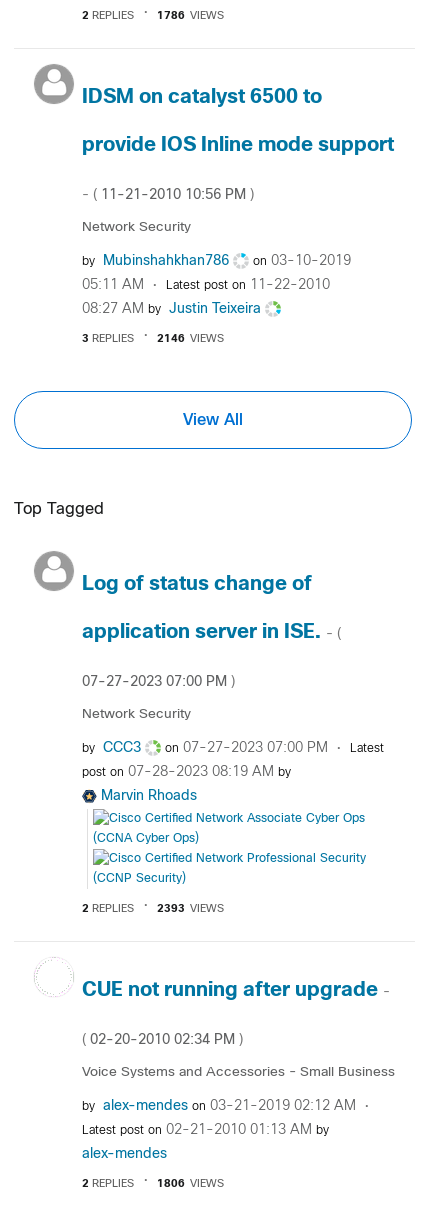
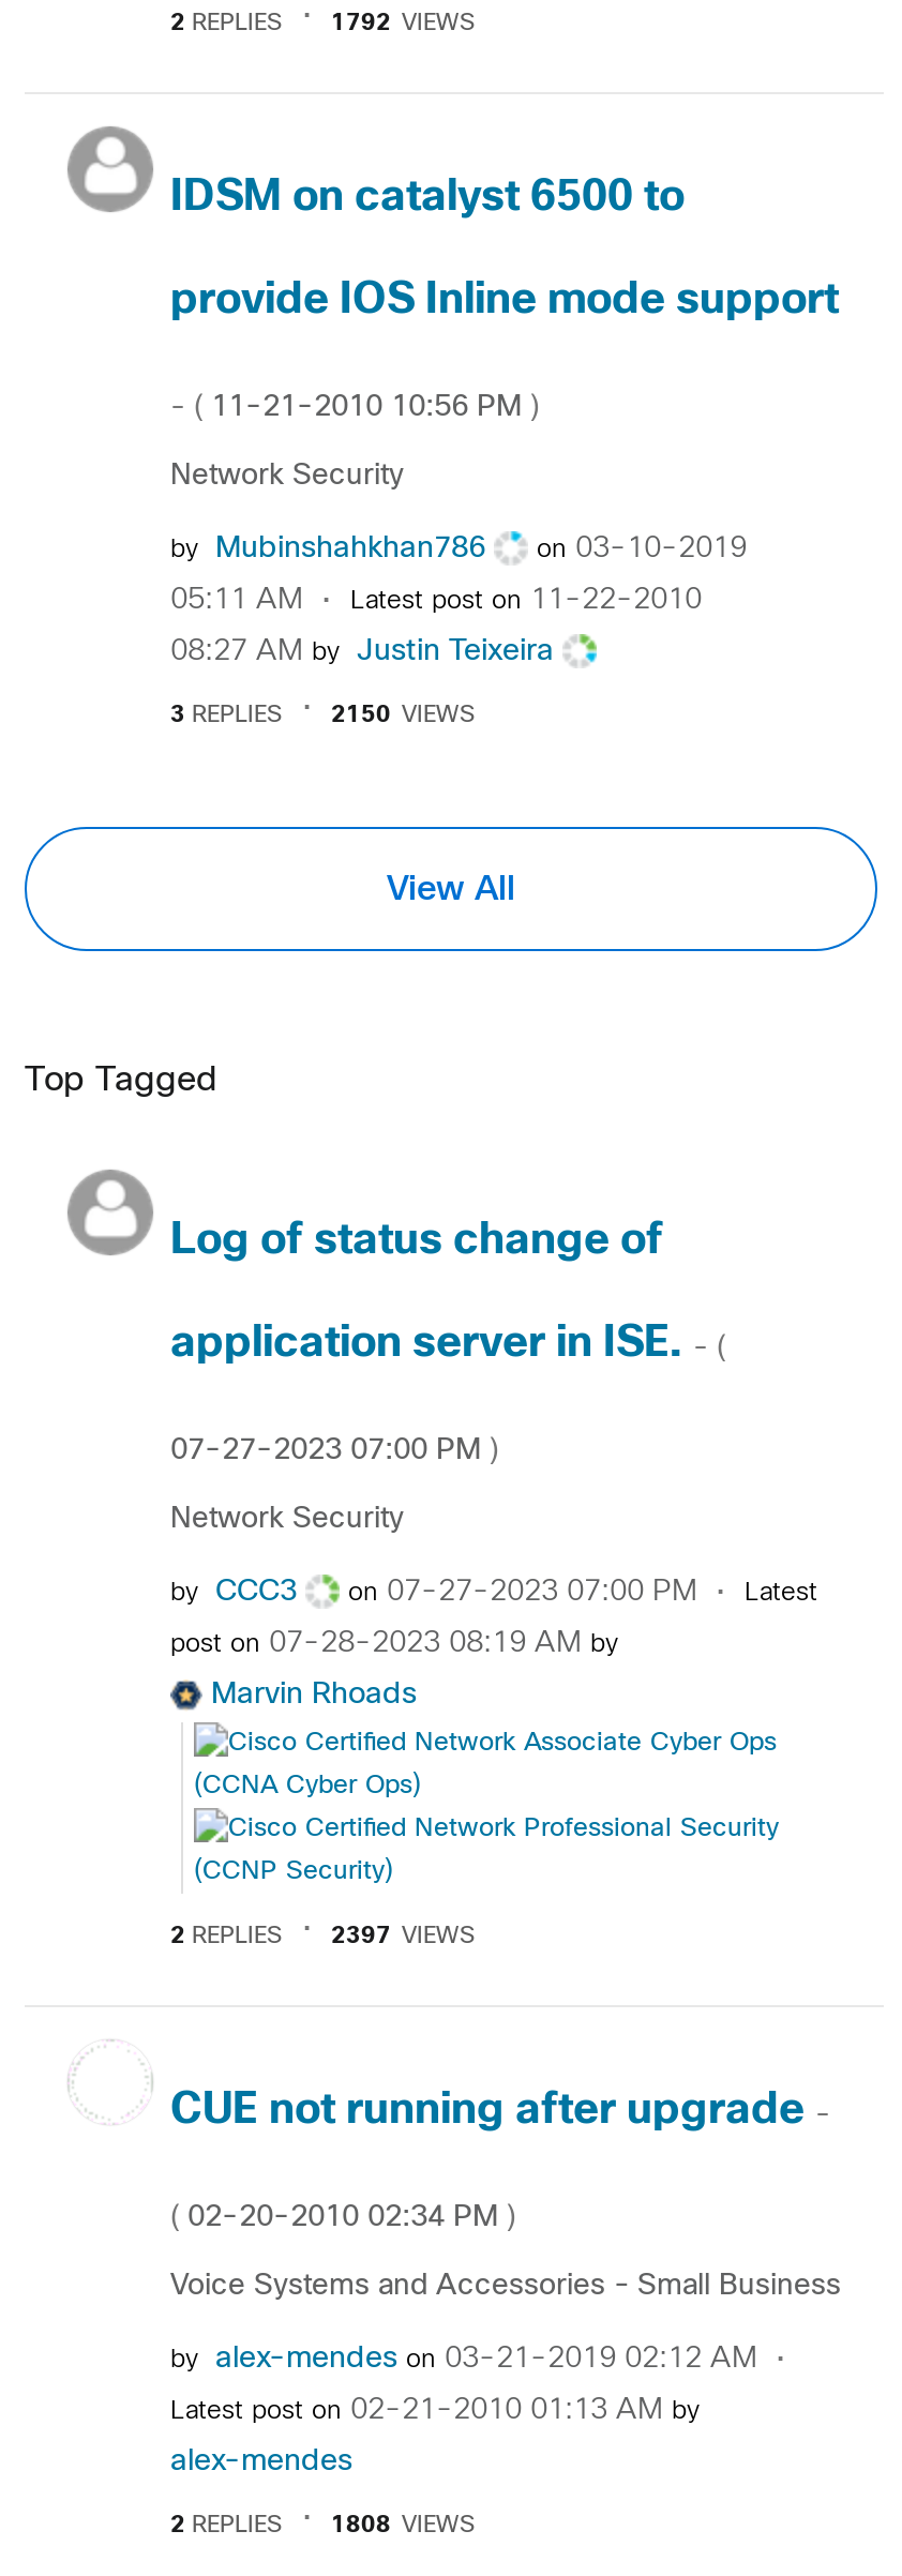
[157,10,224,20] 1786 VIEWS -> [331,12,475,33] 1792 VIEWS
[157,334,224,344] 2146 VIEWS -> [331,705,475,726] 2150 VIEWS
[157,903,224,913] 2393 VIEWS -> [331,1925,475,1946] 2397 VIEWS
[157,1179,224,1189] 1806 VIEWS -> [331,2515,475,2536] 1808 VIEWS

